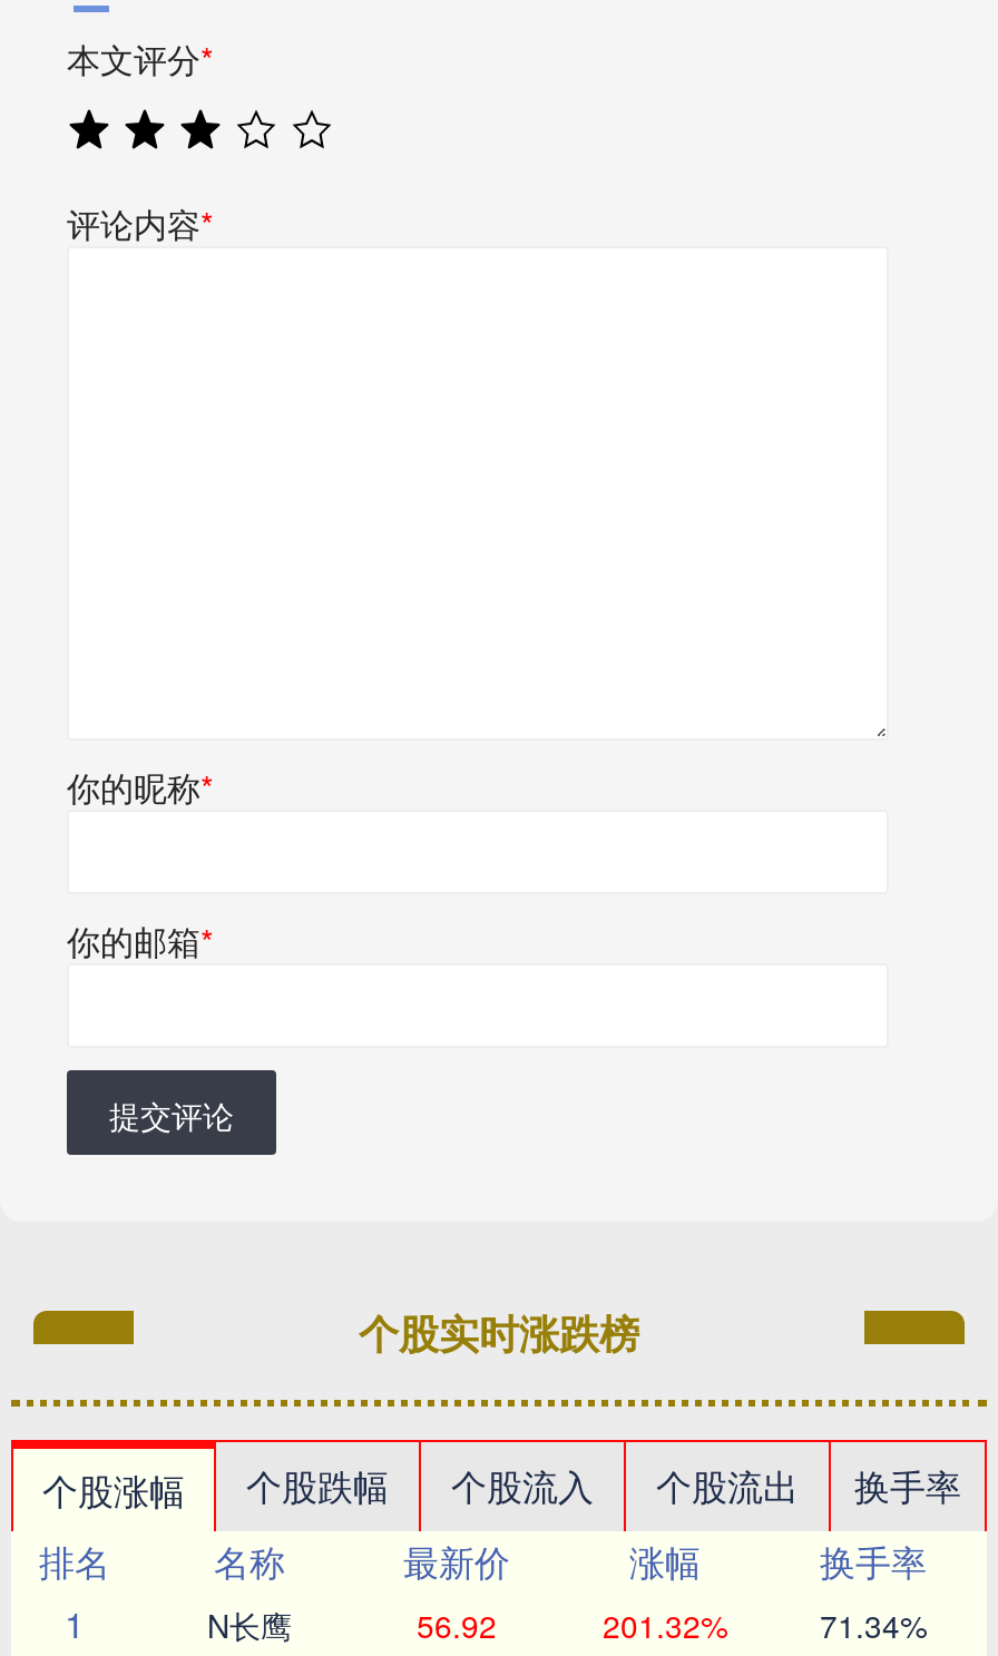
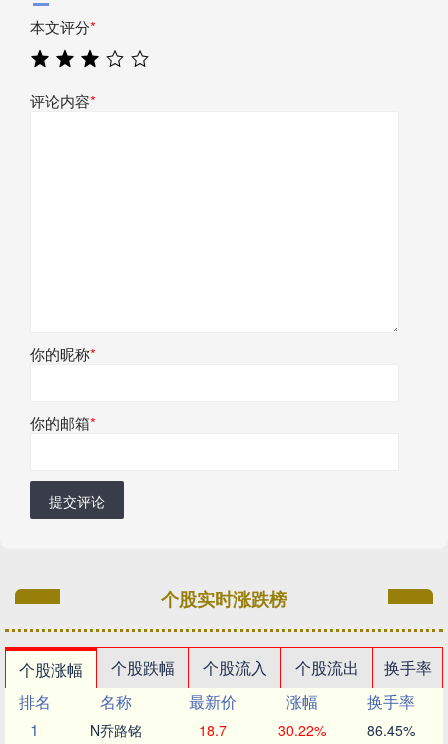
[207,1603,927,1648] N长鹰 | 56.92 | 201.32% | 71.34% -> [90,720,414,740] N乔路铭 | 18.7 | 30.22% | 86.45%

